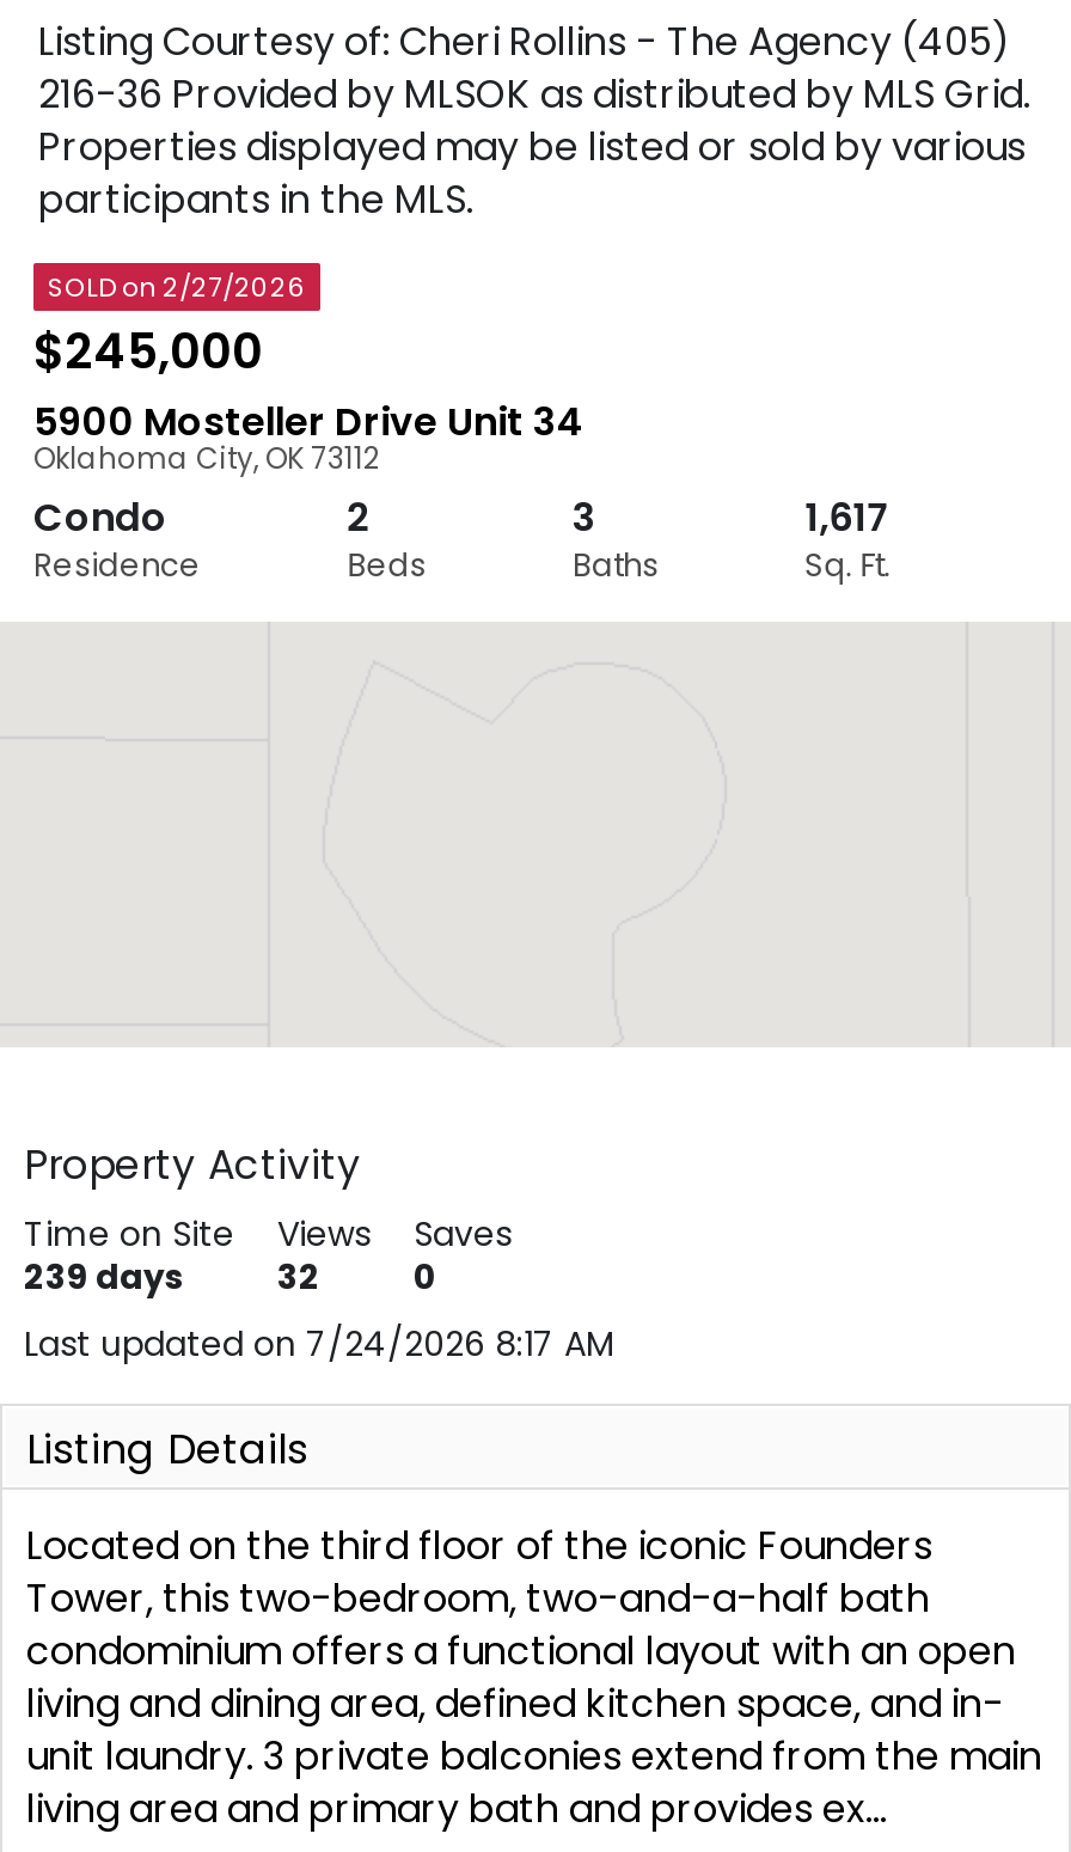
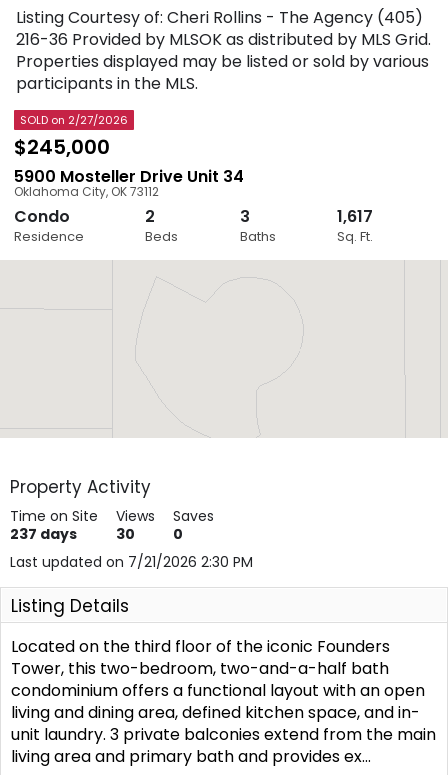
[24,1252,184,1300] 239 days -> [10,523,77,543] 237 days
[277,1252,320,1300] 32 -> [116,523,135,543] 30
[24,1319,614,1367] Last updated on 7/24/2026 8:17 AM -> [10,551,253,571] Last updated on 7/21/2026 2:30 PM

